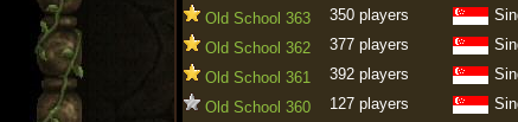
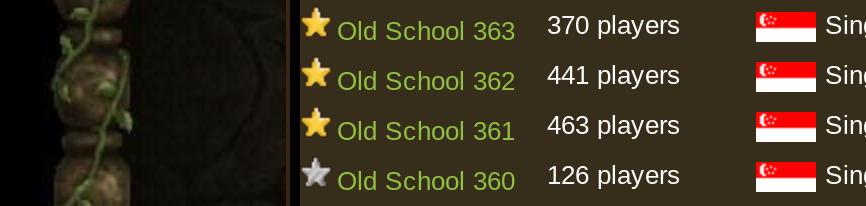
[204,6,408,27] Old School 363 350 players -> [337,10,681,46] Old School 363 370 players
[204,36,408,57] Old School 362 377 players -> [337,60,681,96] Old School 362 441 players
[204,65,408,86] Old School 361 392 players -> [337,110,681,146] Old School 361 463 players
[204,95,408,116] Old School 360 127 players -> [337,160,681,196] Old School 360 126 players

